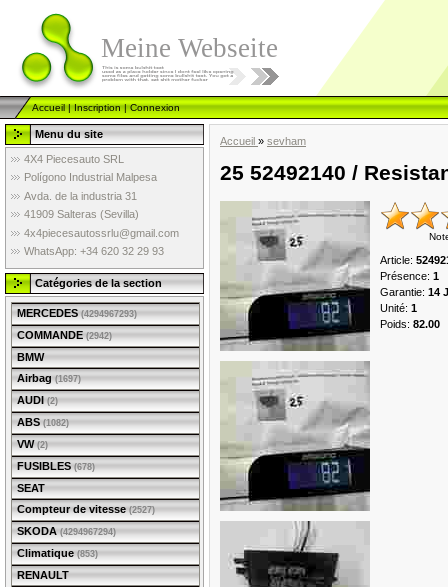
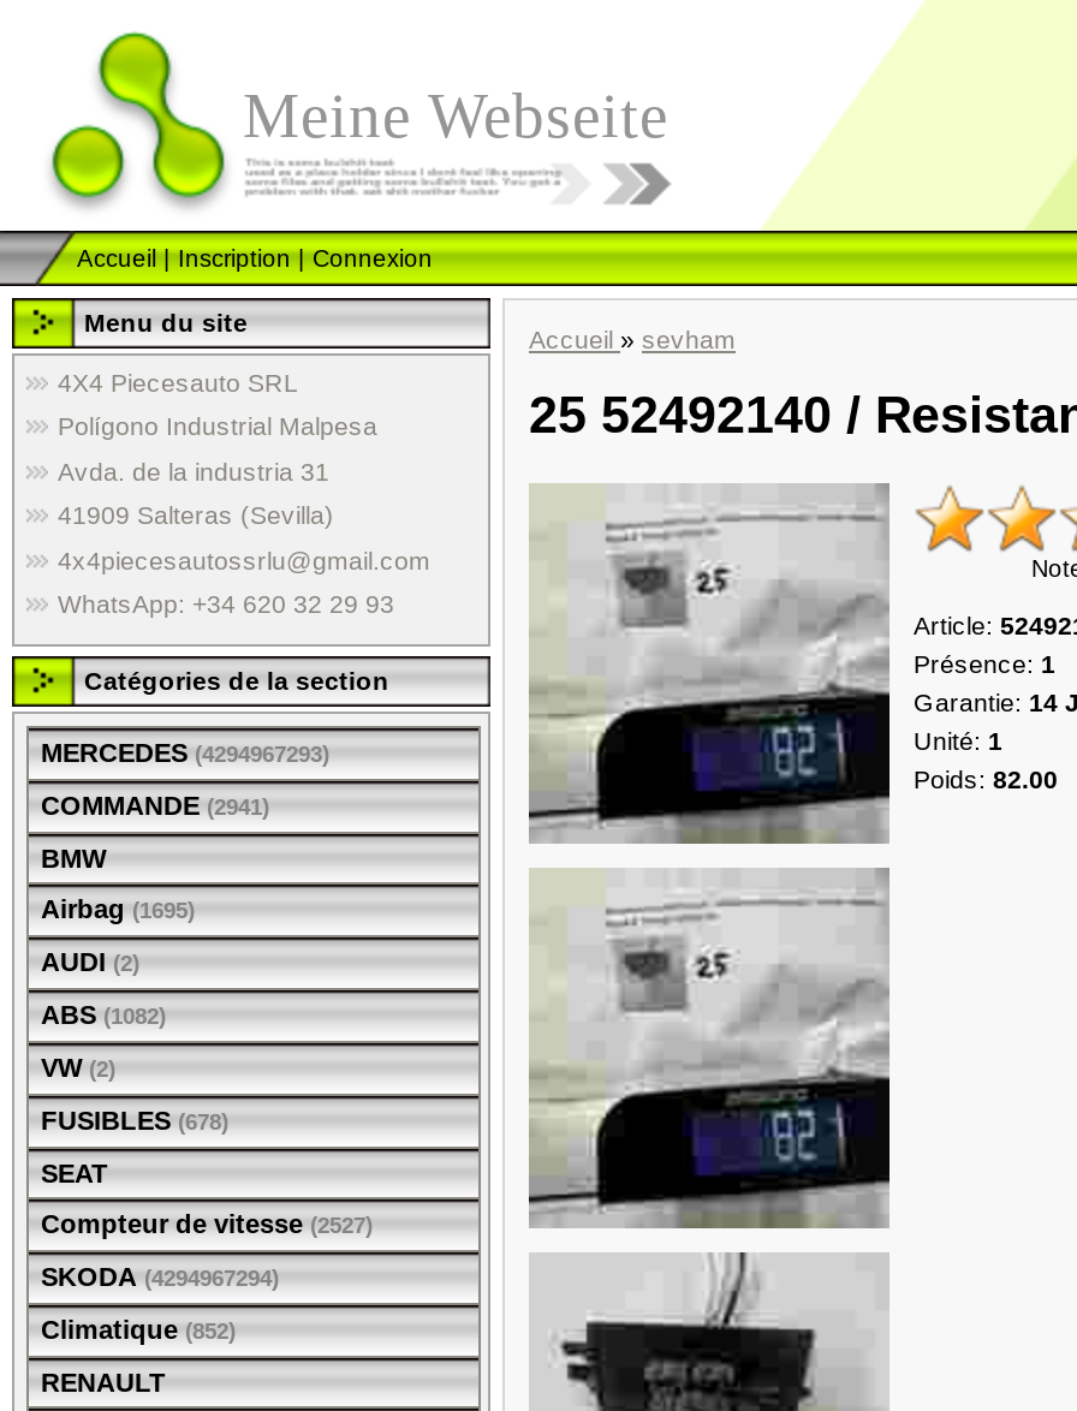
[17,329,112,341] COMMANDE (2942) -> [41,791,269,820] COMMANDE (2941)
[17,372,81,384] Airbag (1697) -> [41,894,195,923] Airbag (1695)
[17,547,98,559] Climatique (853) -> [41,1315,236,1344] Climatique (852)

